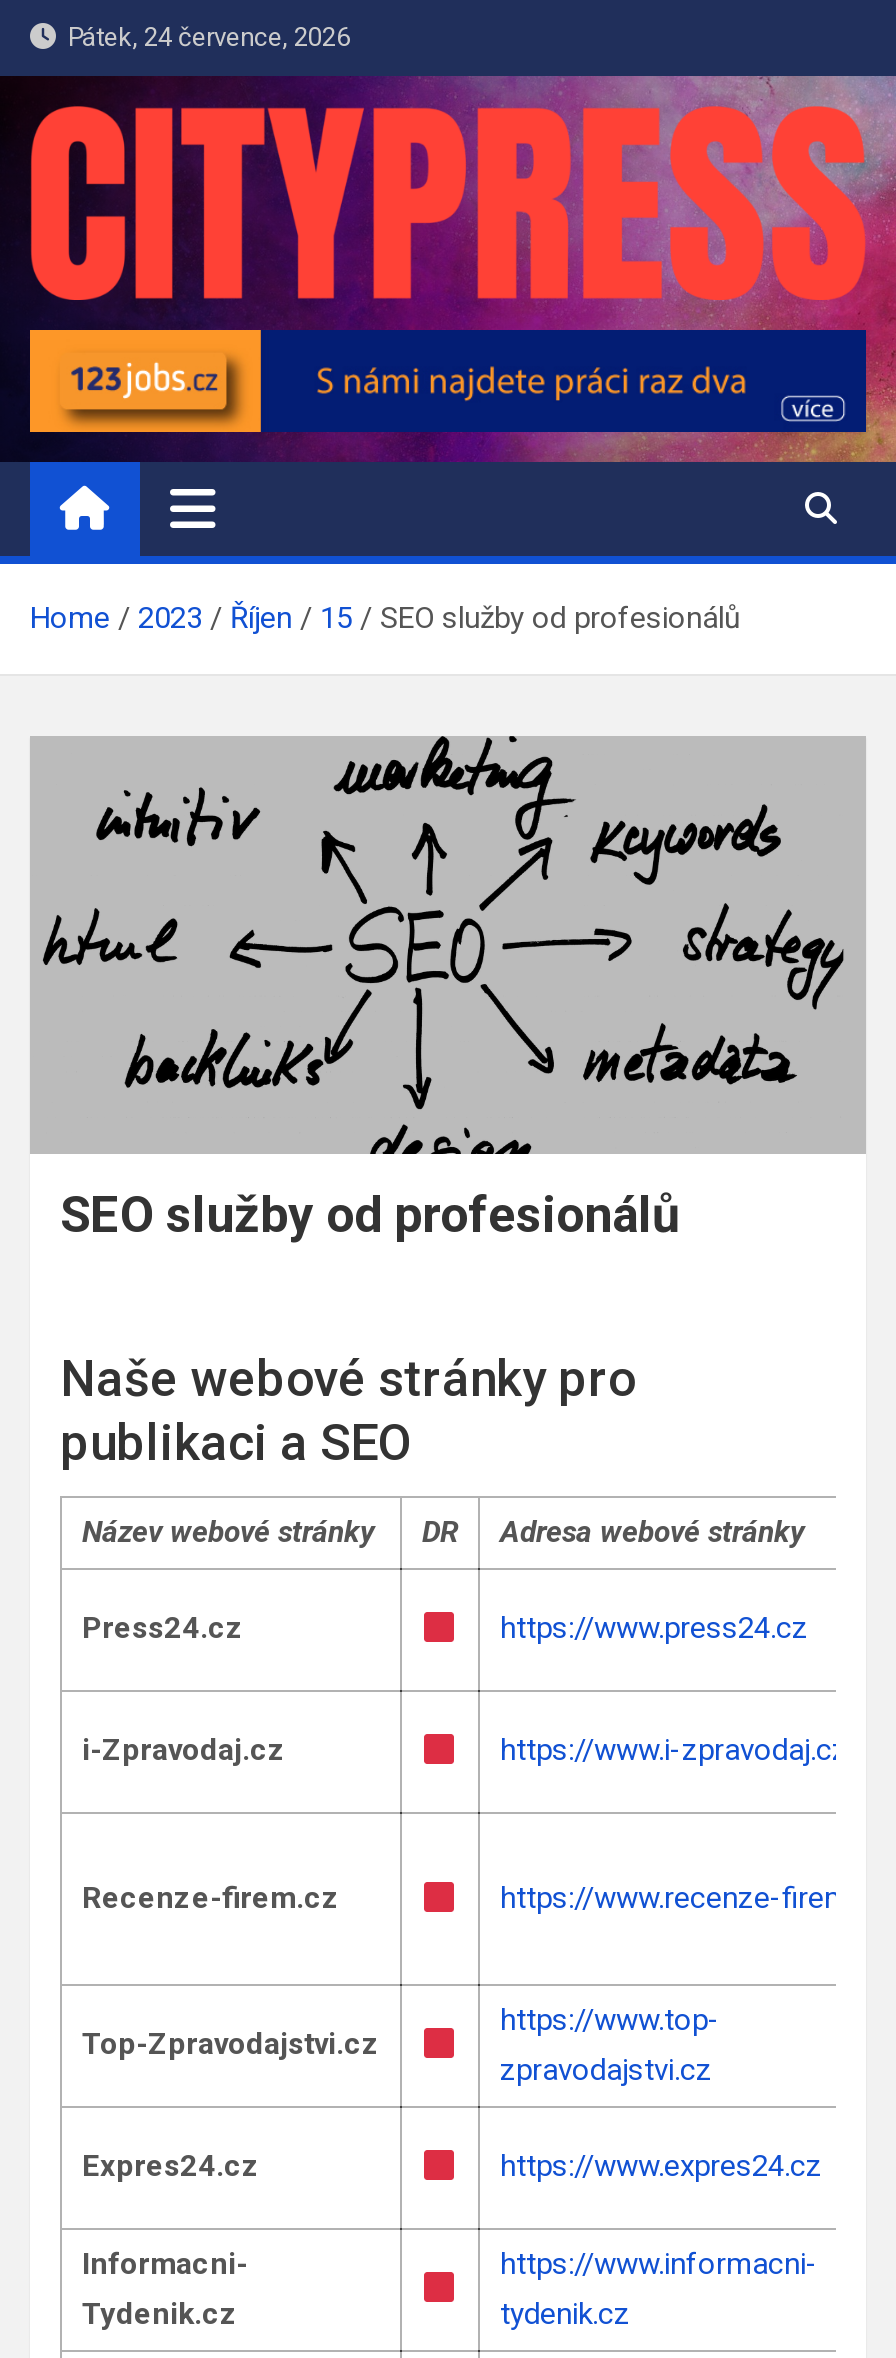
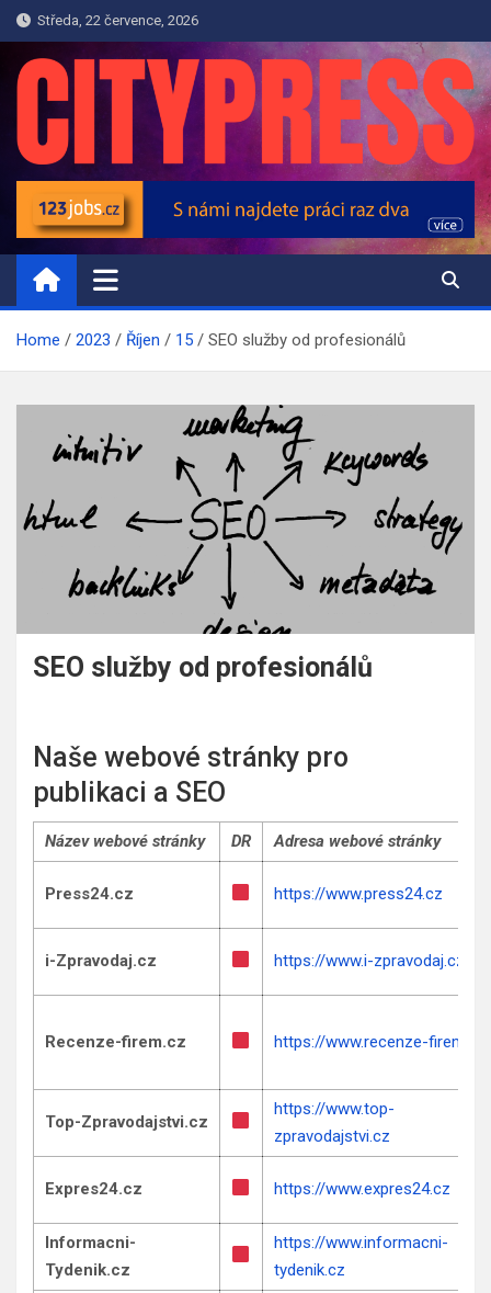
[56,22,350,52] Pátek, 24 července, 2026 -> [31,12,198,29] Středa, 22 července, 2026

